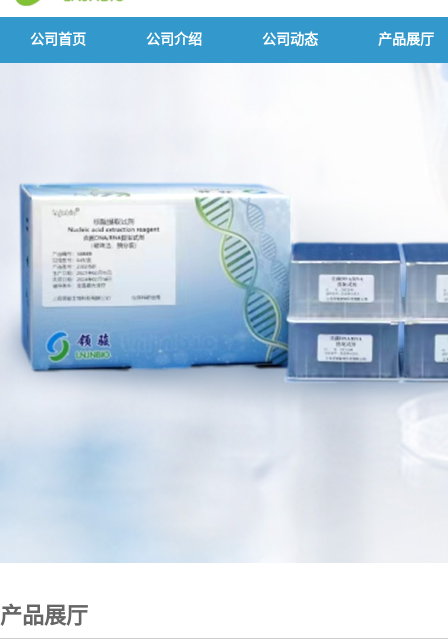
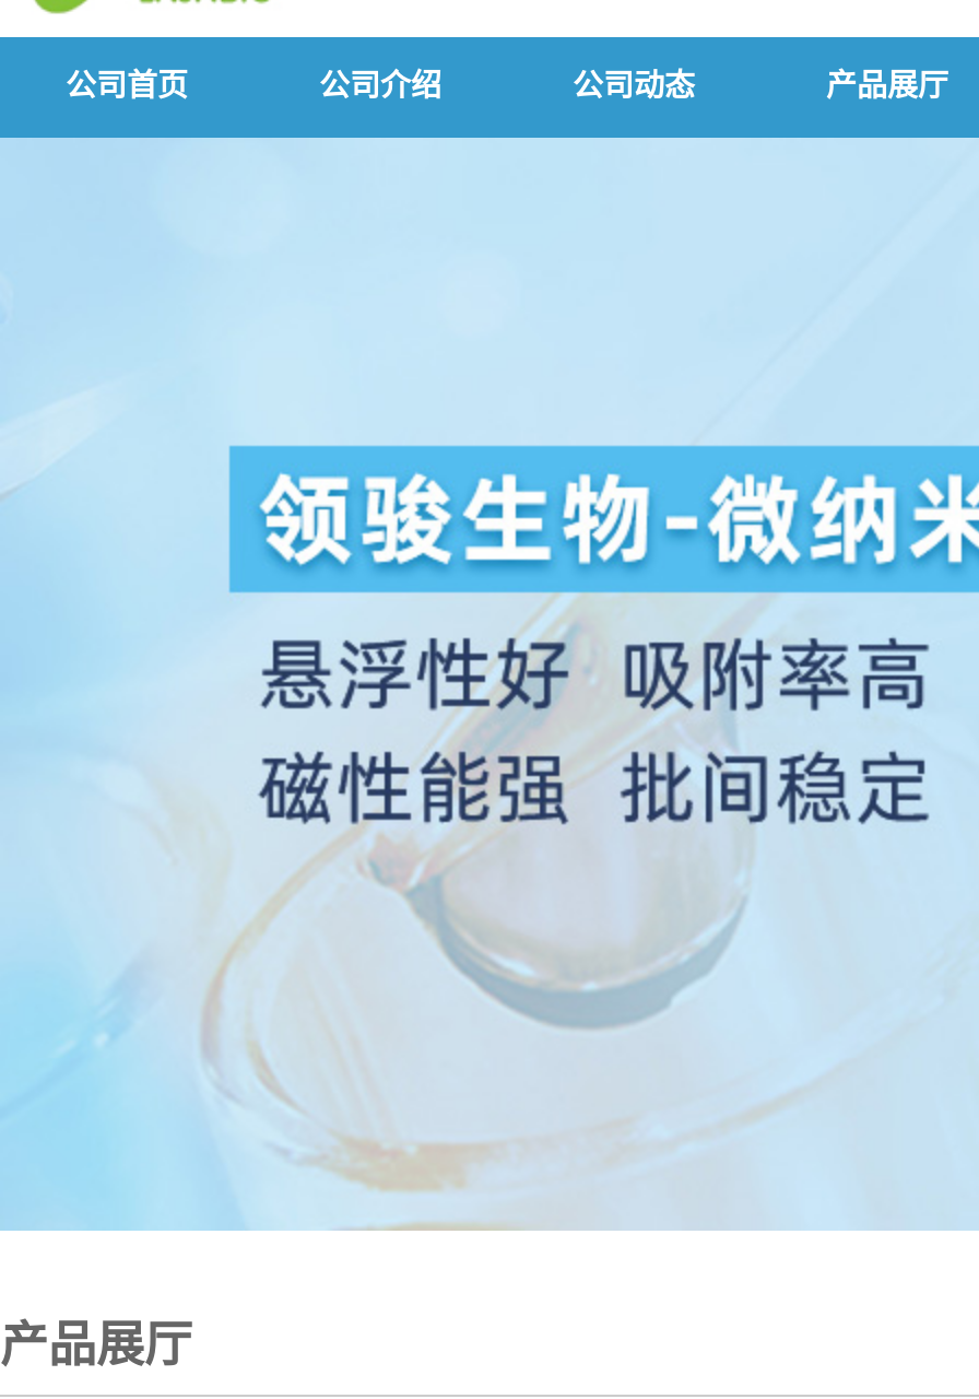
[3,64,445,562] [image] -> [7,138,972,1231] [image]

